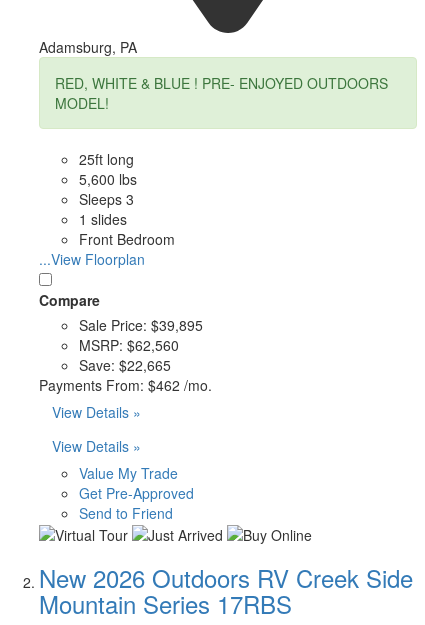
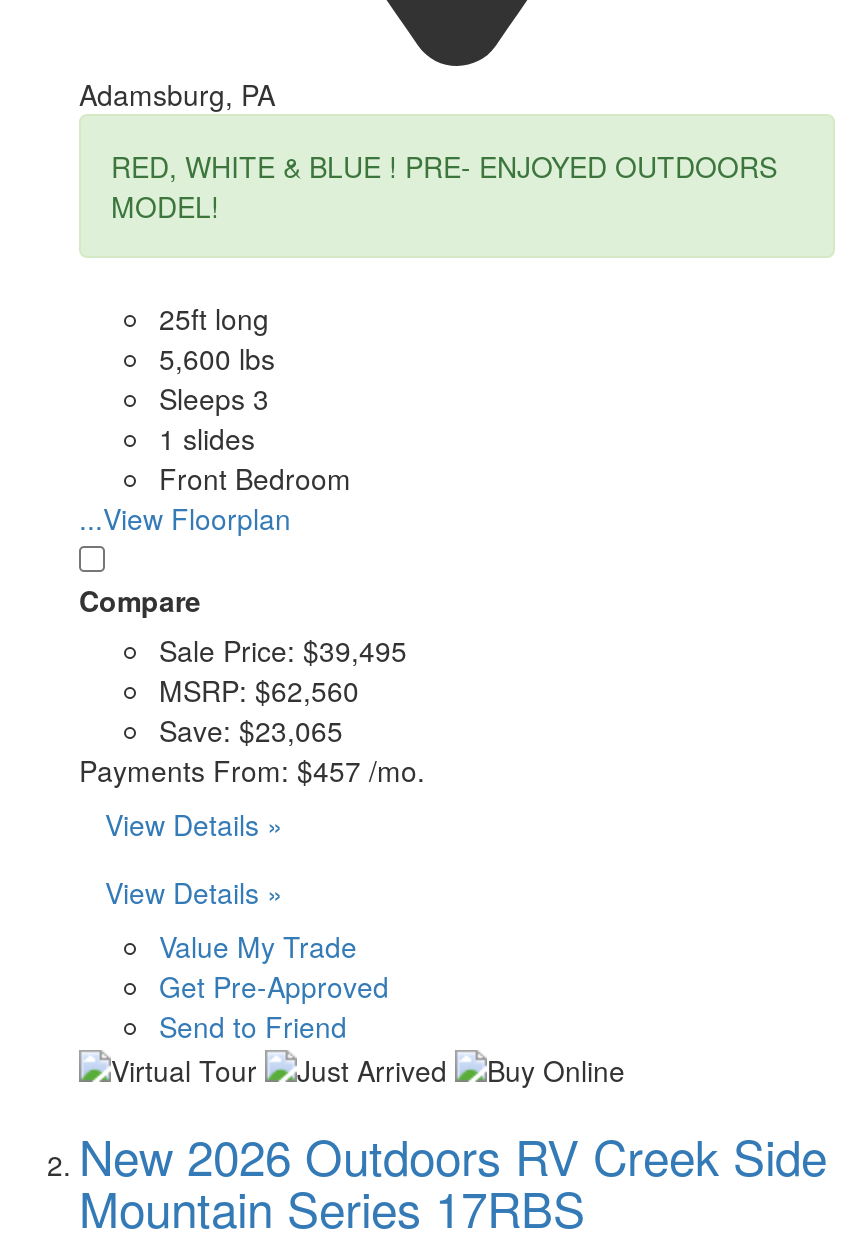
[79,315,203,335] Sale Price: $39,895 -> [159,630,407,670] Sale Price: $39,495
[79,355,171,375] Save: $22,665 -> [159,710,343,750] Save: $23,065
[39,375,212,395] Payments From: $462 /mo. -> [79,750,425,790] Payments From: $457 /mo.

